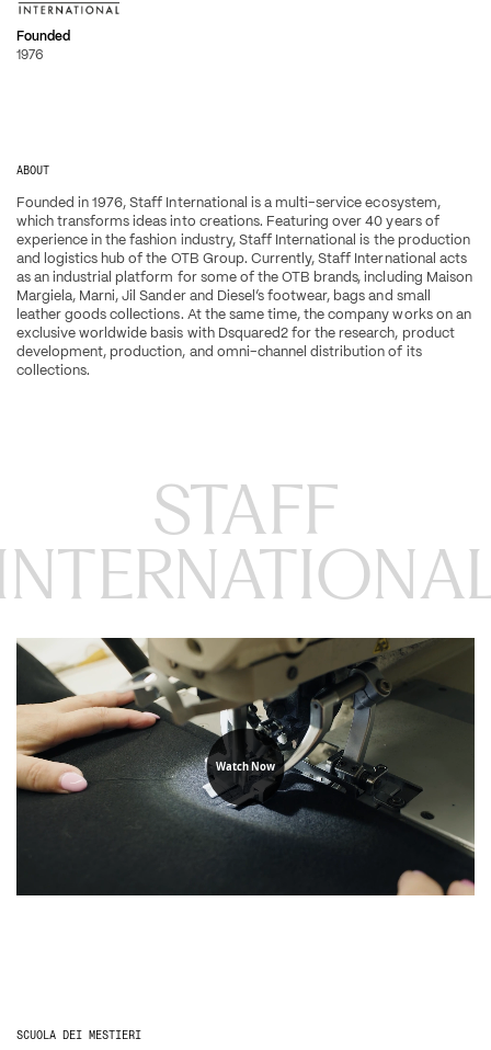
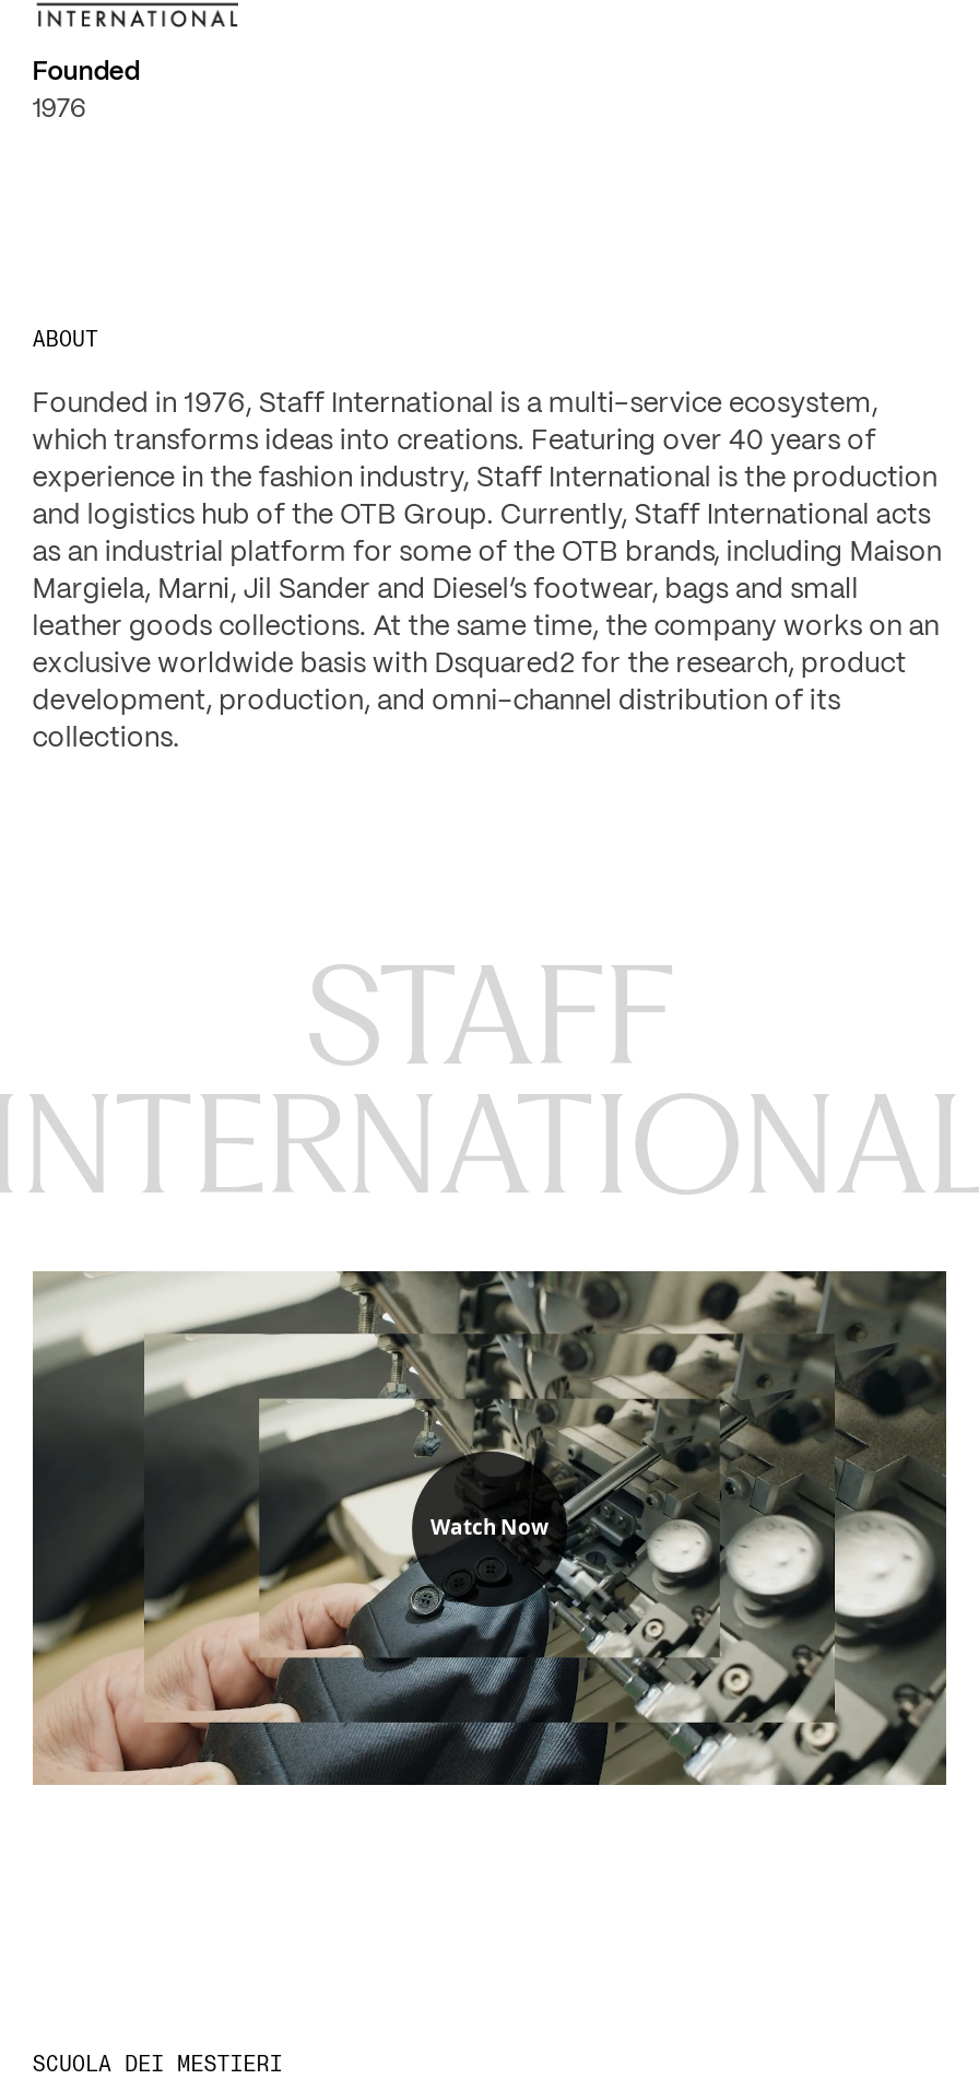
[15,637,475,897] [image] -> [31,1269,948,1787] [image]

